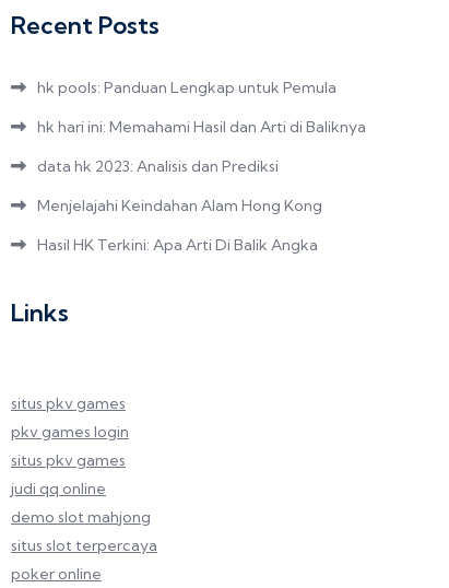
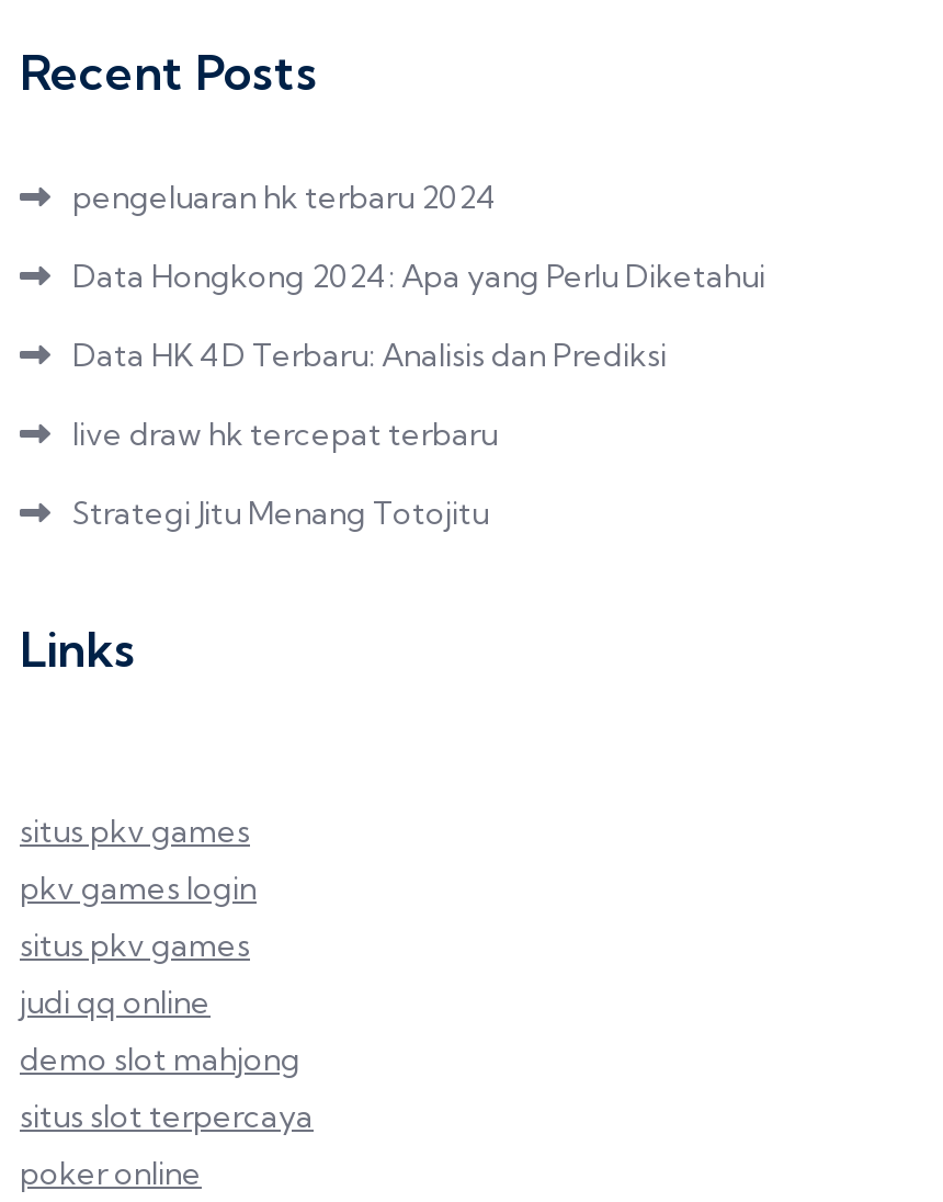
[37,78,336,97] hk pools: Panduan Lengkap untuk Pemula -> [72,178,498,217] pengeluaran hk terbaru 2024
[37,117,366,137] hk hari ini: Memahami Hasil dan Arti di Baliknya -> [72,257,765,296] Data Hongkong 2024: Apa yang Perlu Diketahui
[37,156,279,176] data hk 2023: Analisis dan Prediksi -> [72,336,667,375] Data HK 4D Terbaru: Analisis dan Prediksi
[37,196,322,215] Menjelajahi Keindahan Alam Hong Kong -> [72,415,498,454] live draw hk tercepat terbaru
[37,235,318,255] Hasil HK Terkini: Apa Arti Di Balik Angka -> [72,494,489,533] Strategi Jitu Menang Totojitu

